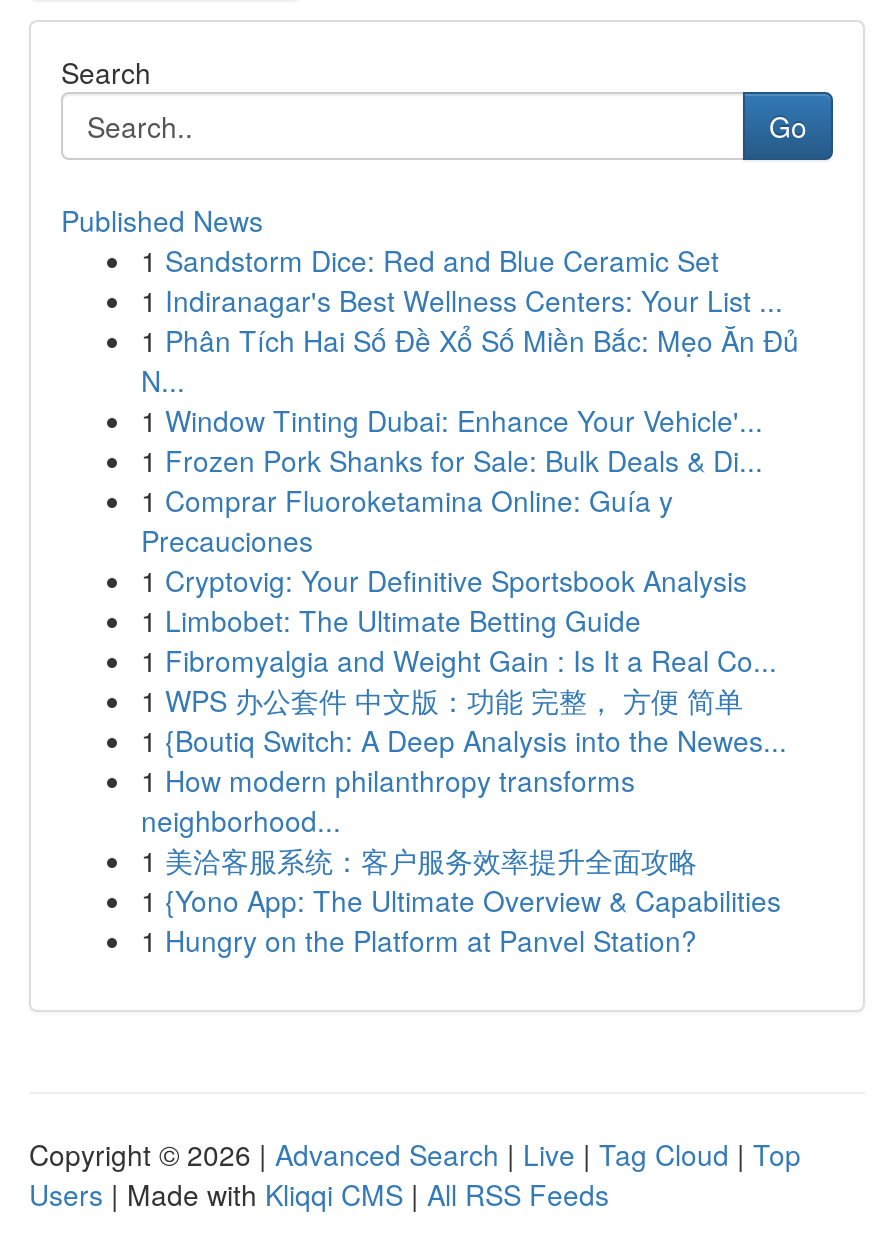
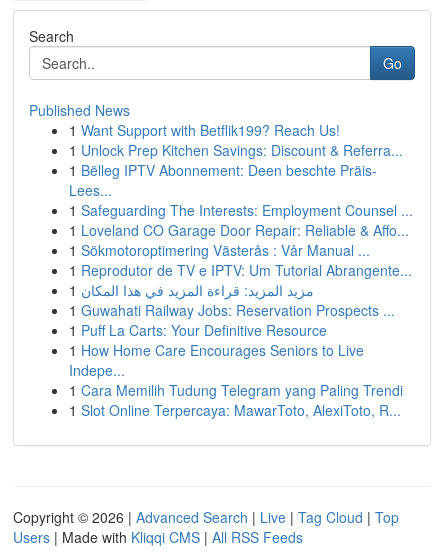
[141,240,799,960] 1 Sandstorm Dice: Red and Blue Ceramic Set | 1 Indiranagar's Best Wellness Centers: Your List ... | 1 Phân Tích Hai Số Đề Xổ Số Miền Bắc: Mẹo Ăn Đủ | N... | 1 Window Tinting Dubai: Enhance Your Vehicle'... | 1 Frozen Pork Shanks for Sale: Bulk Deals & Di... | 1 Comprar Fluoroketamina Online: Guía y | Precauciones | 1 Cryptovig: Your Definitive Sportsbook Analysis | 1 Limbobet: The Ultimate Betting Guide | 1 Fibromyalgia and Weight Gain : Is It a Real Co... | 1 WPS 办公套件 中文版：功能 完整， 方便 简单 | 1 {Boutiq Switch: A Deep Analysis into the Newes... | 1 How modern philanthropy transforms | neighborhood... | 1 美洽客服系统：客户服务效率提升全面攻略 | 1 {Yono App: The Ultimate Overview & Capabilities | 1 Hungry on the Platform at Panvel Station? -> [69,120,413,420] 1 Want Support with Betflik199? Reach Us! | 1 Unlock Prep Kitchen Savings: Discount & Referra... | 1 Bëlleg IPTV Abonnement: Deen beschte Präis- | Lees... | 1 Safeguarding The Interests: Employment Counsel ... | 1 Loveland CO Garage Door Repair: Reliable & Affo... | 1 Sökmotoroptimering Västerås : Vår Manual ... | 1 Reprodutor de TV e IPTV: Um Tutorial Abrangente... | 1 مزيد المزيد: قراءة المزيد في هذا المكان | 1 Guwahati Railway Jobs: Reservation Prospects ... | 1 Puff La Carts: Your Definitive Resource | 1 How Home Care Encourages Seniors to Live | Indepe... | 1 Cara Memilih Tudung Telegram yang Paling Trendi | 1 Slot Online Terpercaya: MawarToto, AlexiToto, R...

